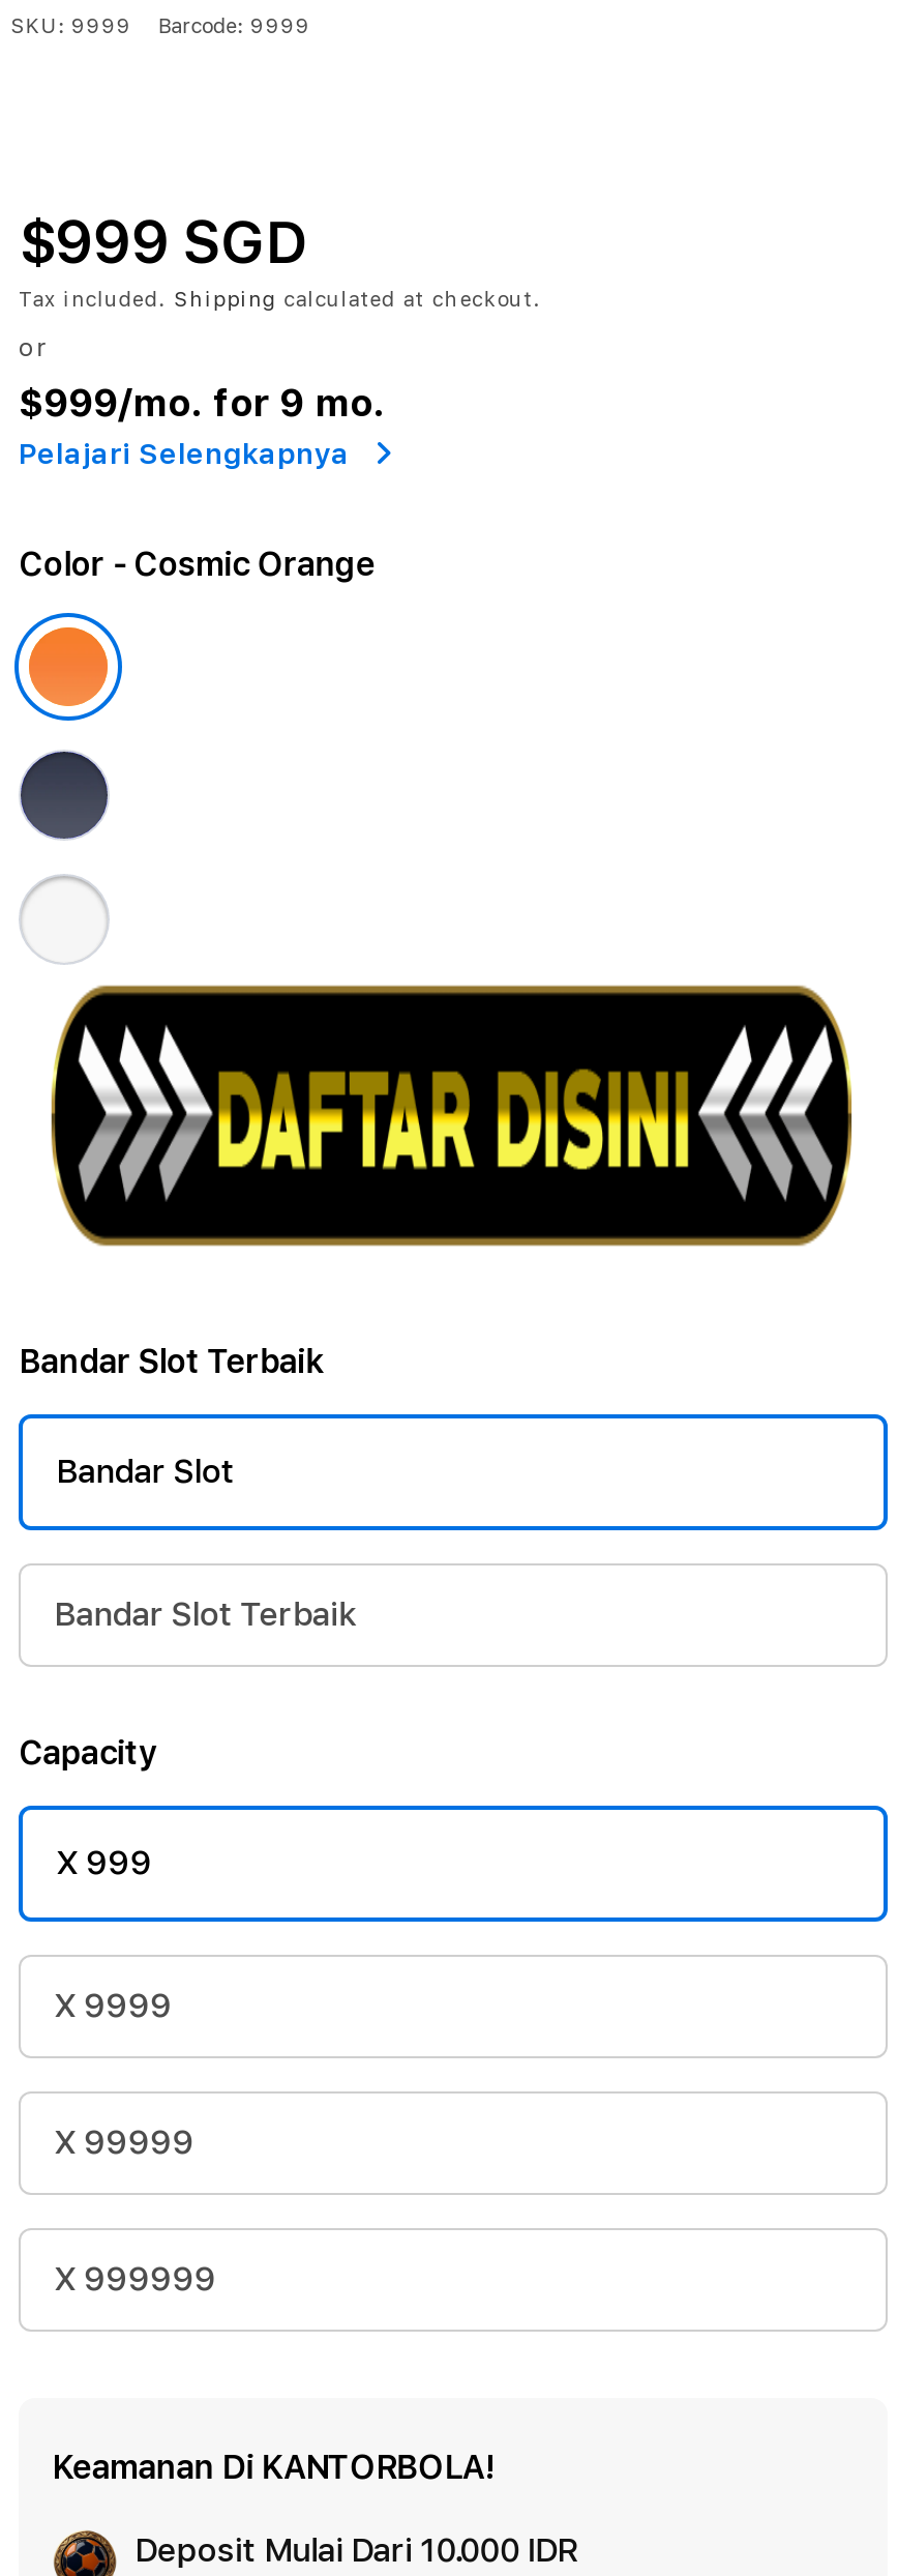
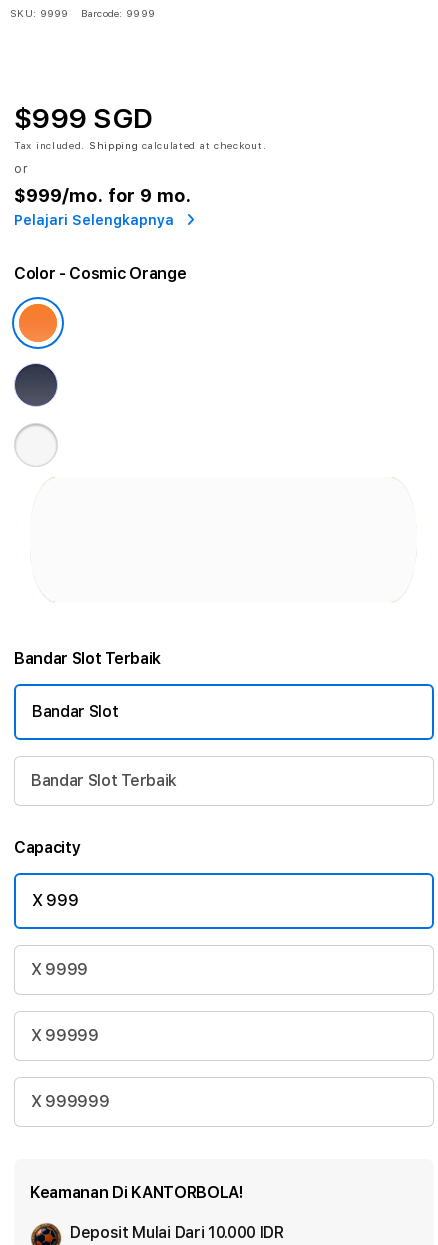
[50,984,855,1249] [image] -> none

